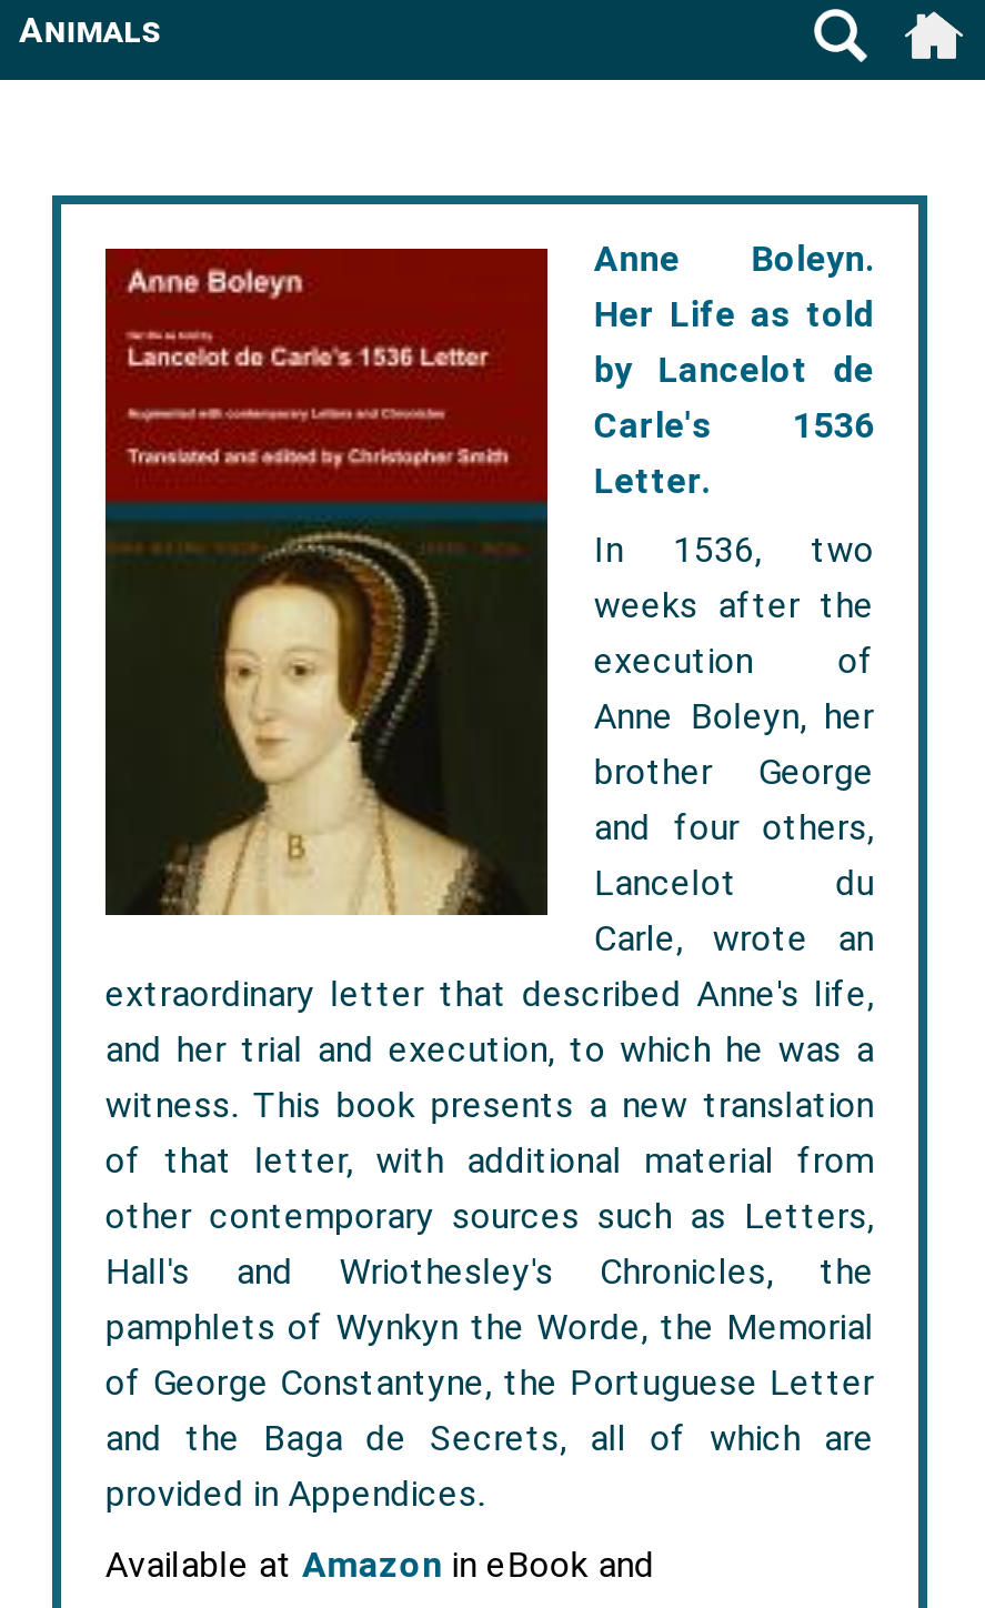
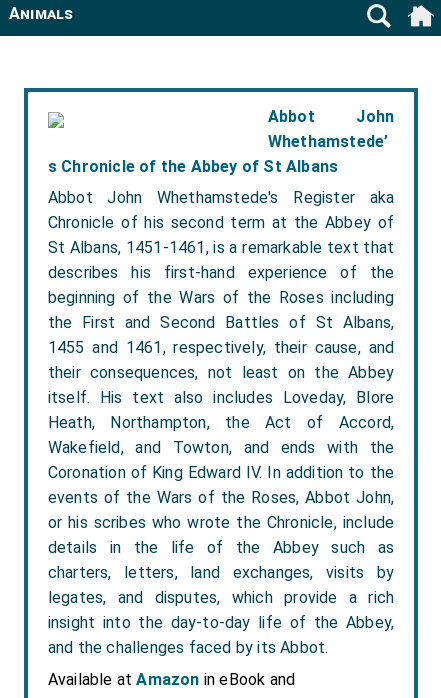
[103,247,550,333] [image] -> none
[594,238,874,502] Anne Boleyn. | Her Life as told | by Lancelot de | Carle's 1536 | Letter. -> [48,107,394,176] Abbot John | Whethamstede’ | s Chronicle of the Abbey of St Albans
[105,529,874,1515] In 1536, two | weeks after the | execution of | Anne Boleyn, her | brother George | and four others, | Lancelot du | Carle, wrote an | extraordinary letter that described Anne's life, | and her trial and execution, to which he was a | witness. This book presents a new translation | of that letter, with additional material from | other contemporary sources such as Letters, | Hall's and Wriothesley's Chronicles, the | pamphlets of Wynkyn the Worde, the Memorial | of George Constantyne, the Portuguese Letter | and the Baga de Secrets, all of which are | provided in Appendices. -> [48,188,394,657] Abbot John Whethamstede's Register aka | Chronicle of his second term at the Abbey of | St Albans, 1451-1461, is a remarkable text that | describes his first-hand experience of the | beginning of the Wars of the Roses including | the First and Second Battles of St Albans, | 1455 and 1461, respectively, their cause, and | their consequences, not least on the Abbey | itself. His text also includes Loveday, Blore | Heath, Northampton, the Act of Accord, | Wakefield, and Towton, and ends with the | Coronation of King Edward IV. In addition to the | events of the Wars of the Roses, Abbot John, | or his scribes who wrote the Chronicle, include | details in the life of the Abbey such as | charters, letters, land exchanges, visits by | legates, and disputes, which provide a rich | insight into the day-to-day life of the Abbey, | and the challenges faced by its Abbot.

